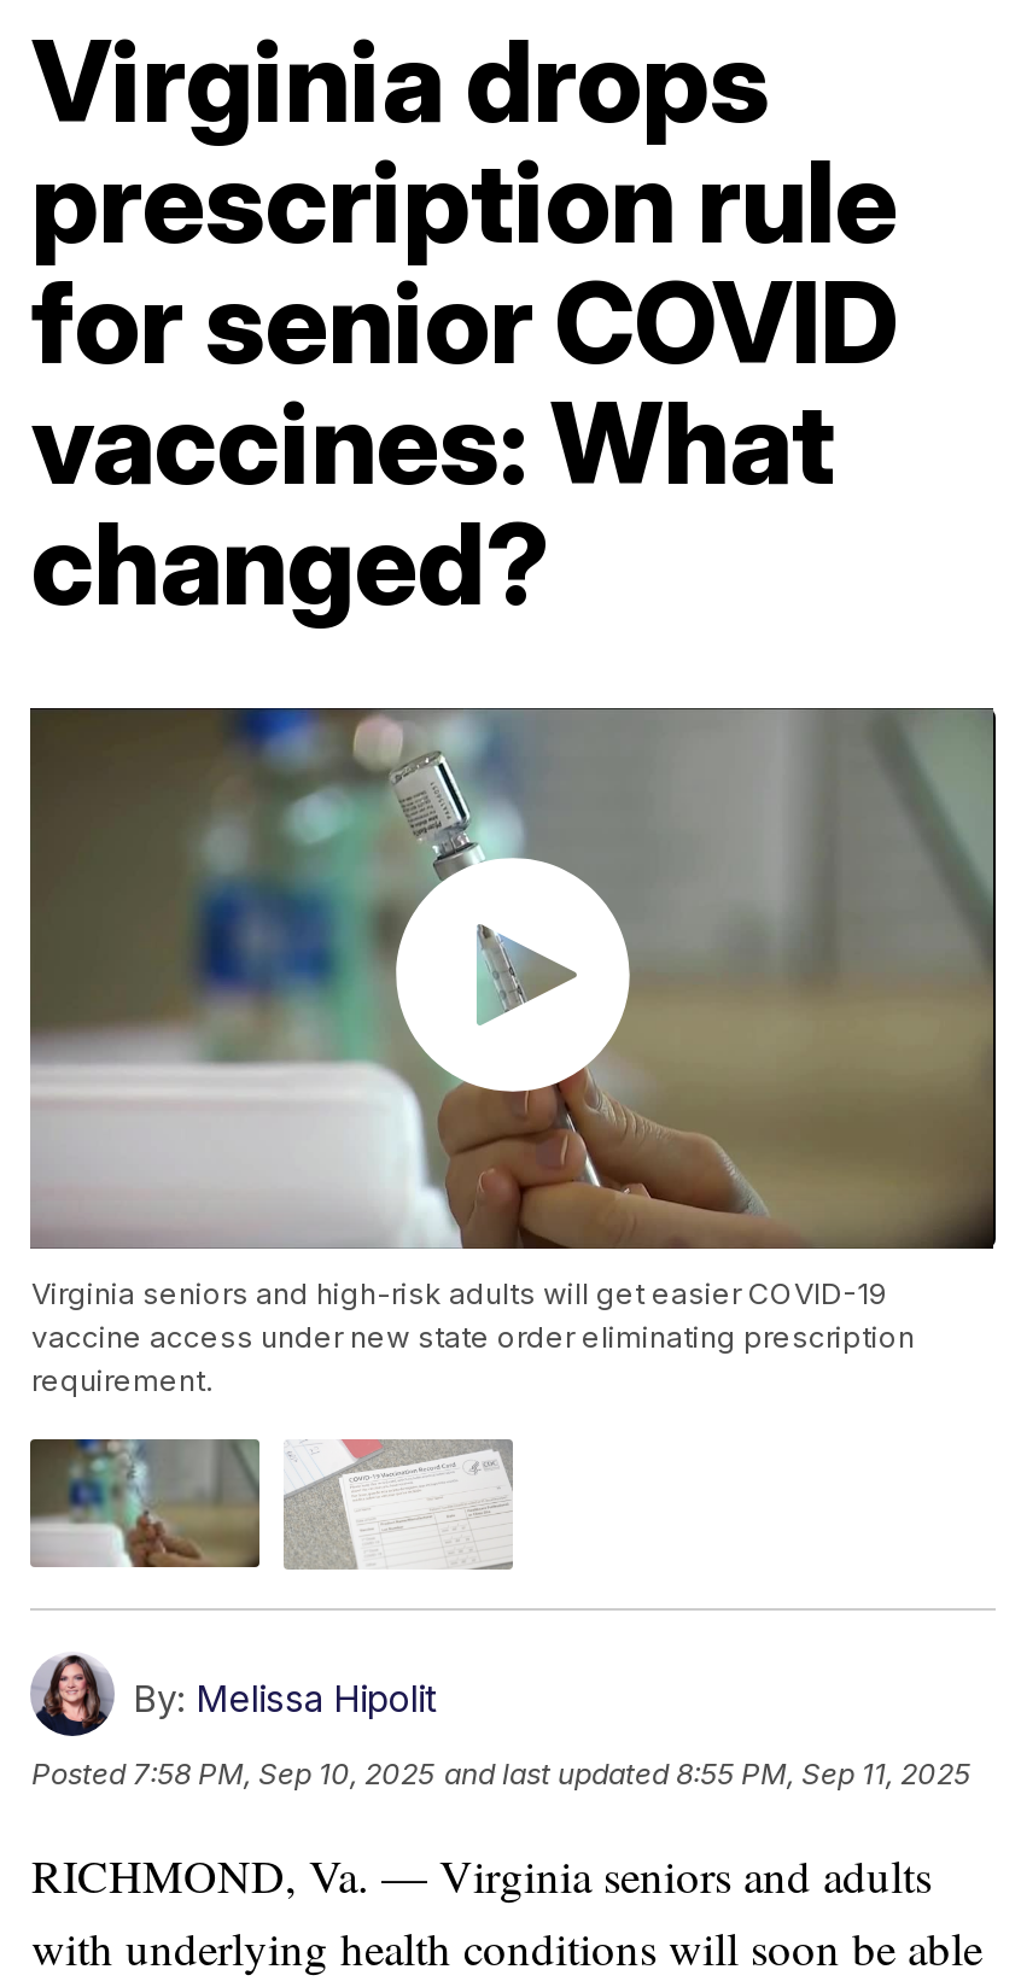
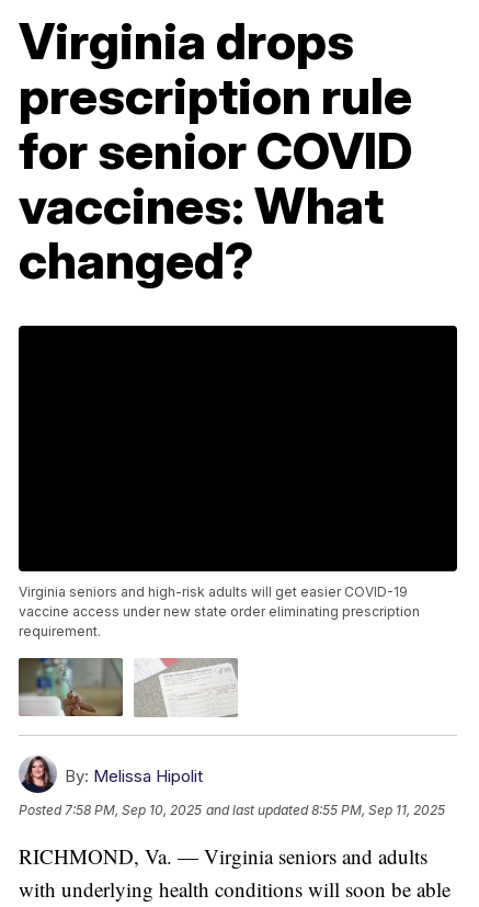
[28,706,996,1251] [image] -> none

